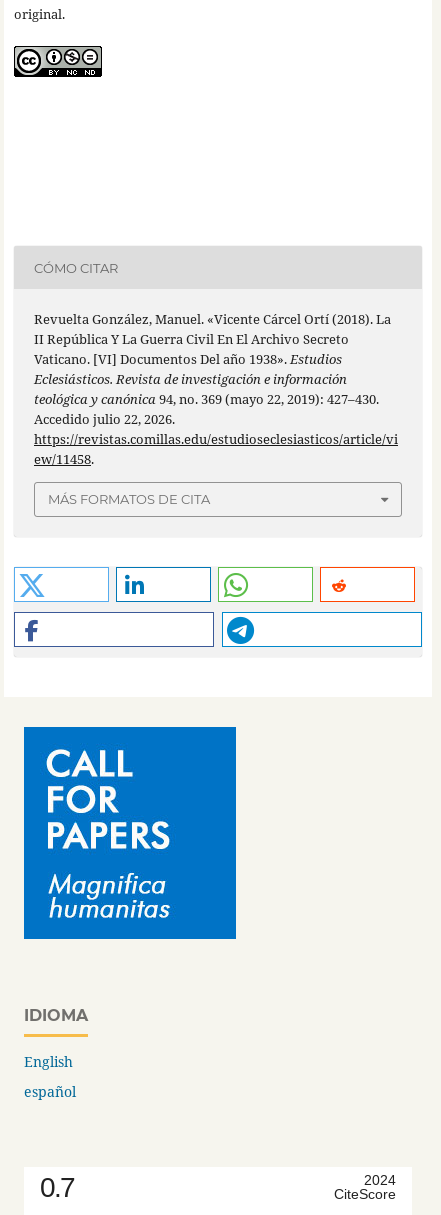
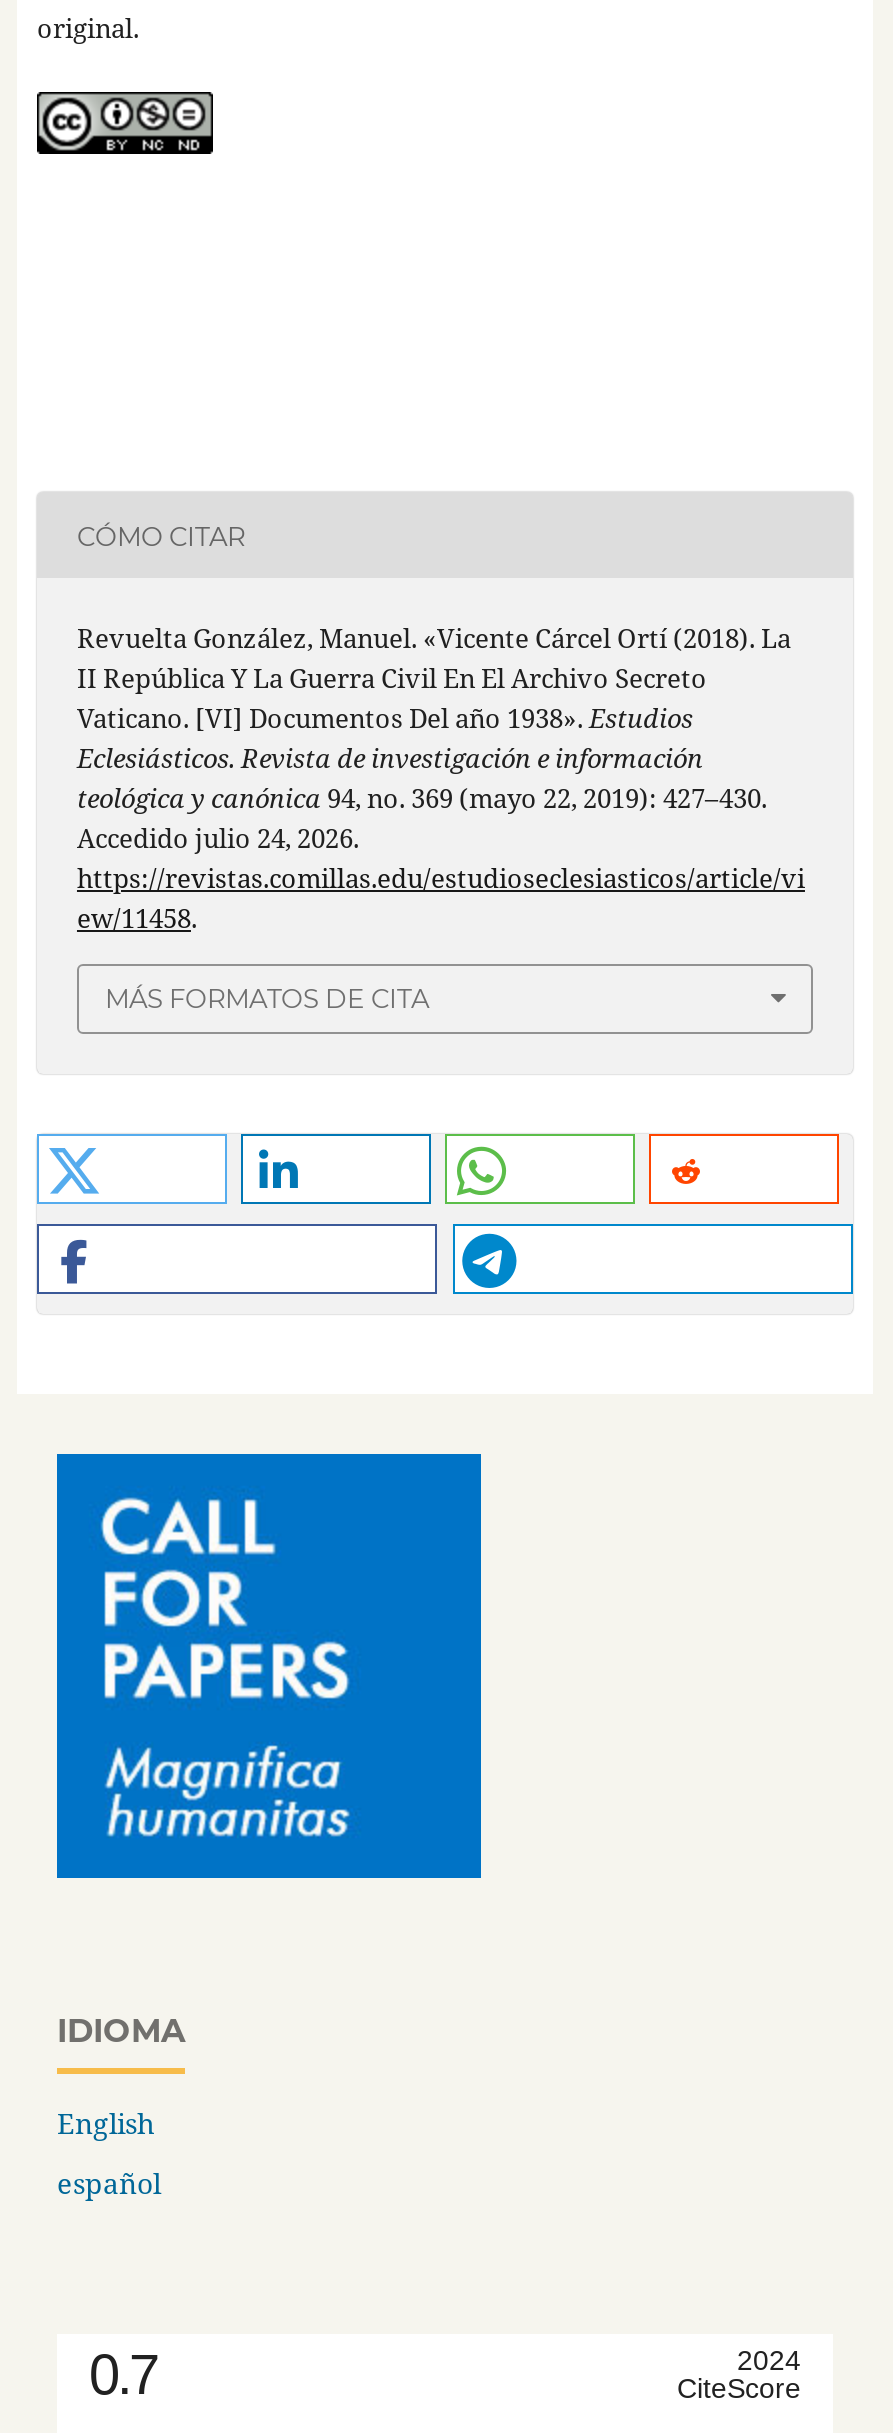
[34,410,175,428] Accedido julio 22, 2026. -> [77,820,359,856] Accedido julio 24, 2026.

